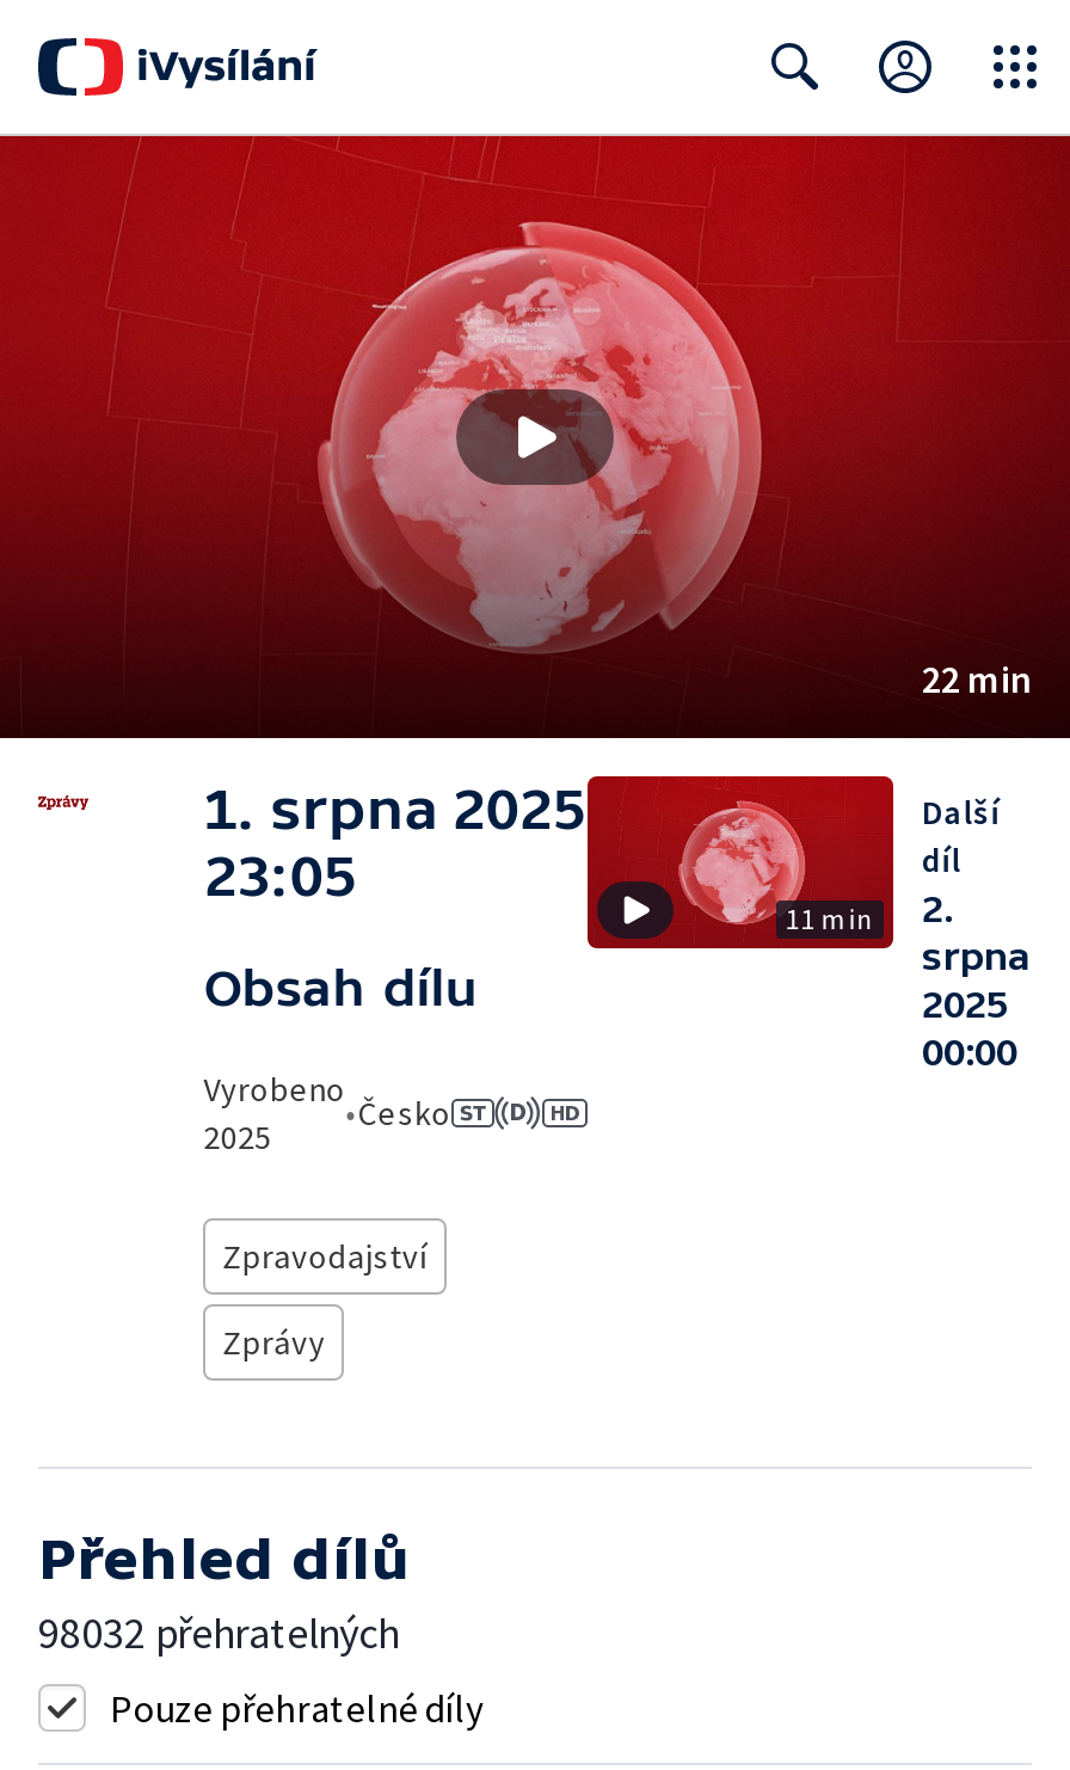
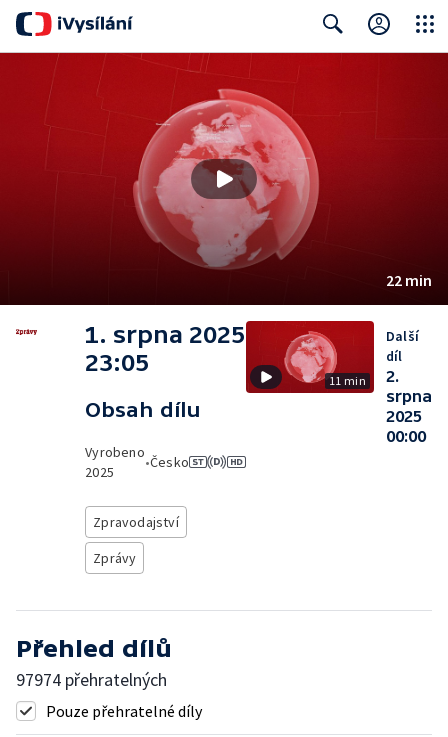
[38,1605,399,1660] 98032 přehratelných -> [16,668,167,691] 97974 přehratelných

